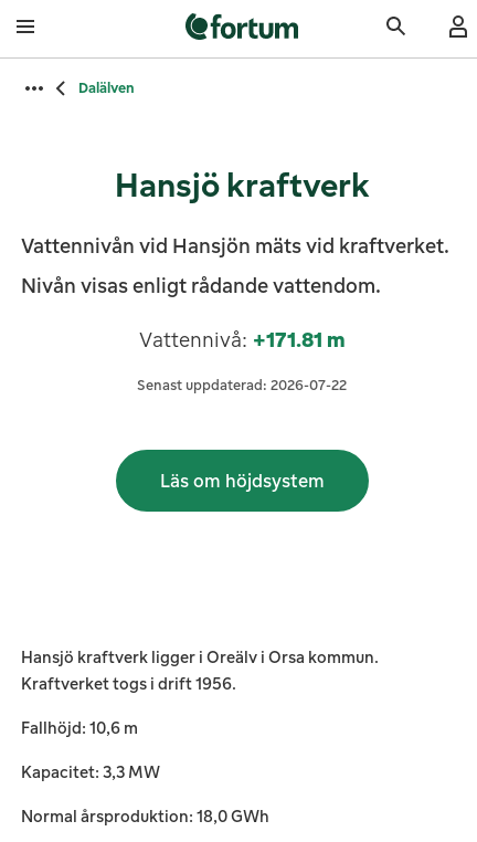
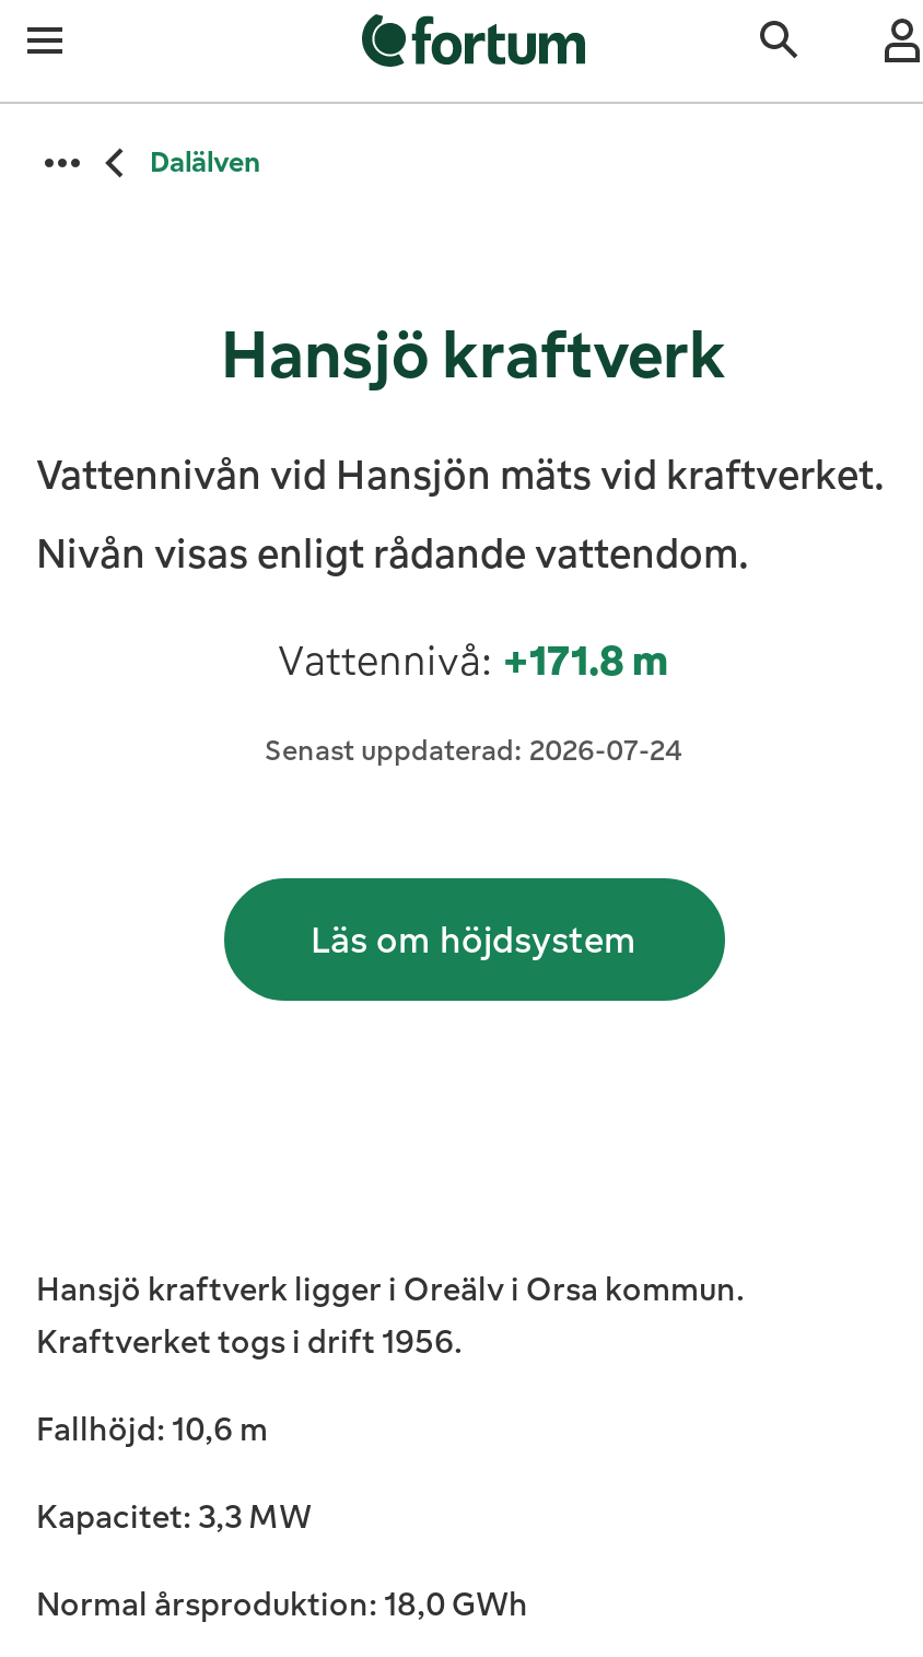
[139,326,345,352] Vattennivå: +171.81 m -> [278,633,669,686] Vattennivå: +171.8 m
[137,376,347,394] Senast uppdaterad: 2026-07-22 -> [265,732,682,769] Senast uppdaterad: 2026-07-24

